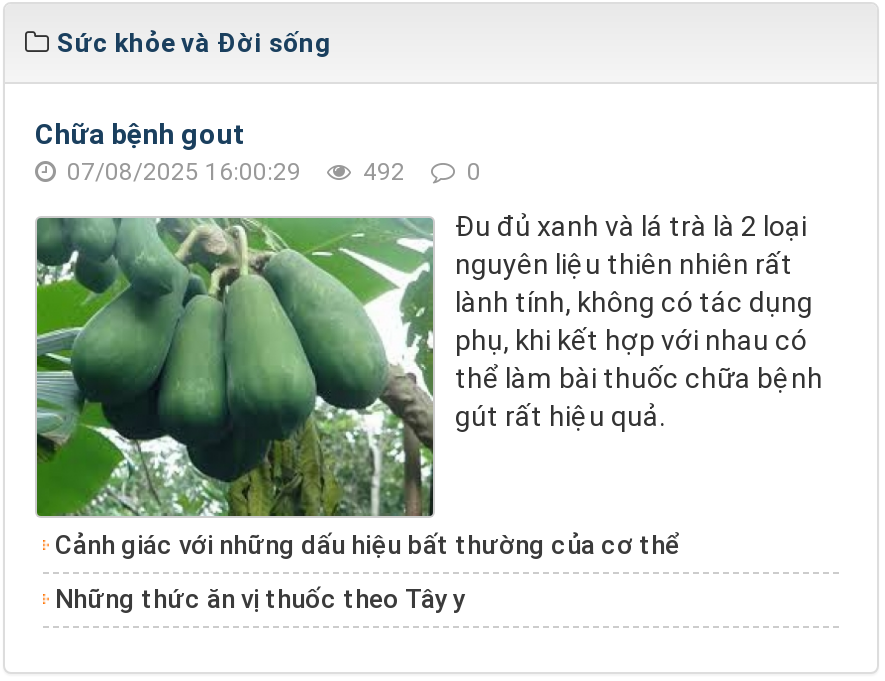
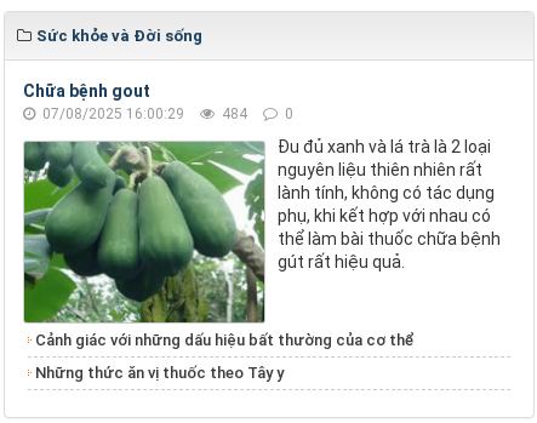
[61,159,481,187] 07/08/2025 16:00:29 492 0 -> [39,105,293,122] 07/08/2025 16:00:29 484 0

